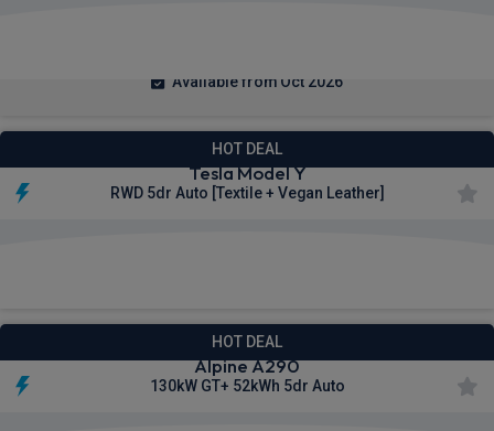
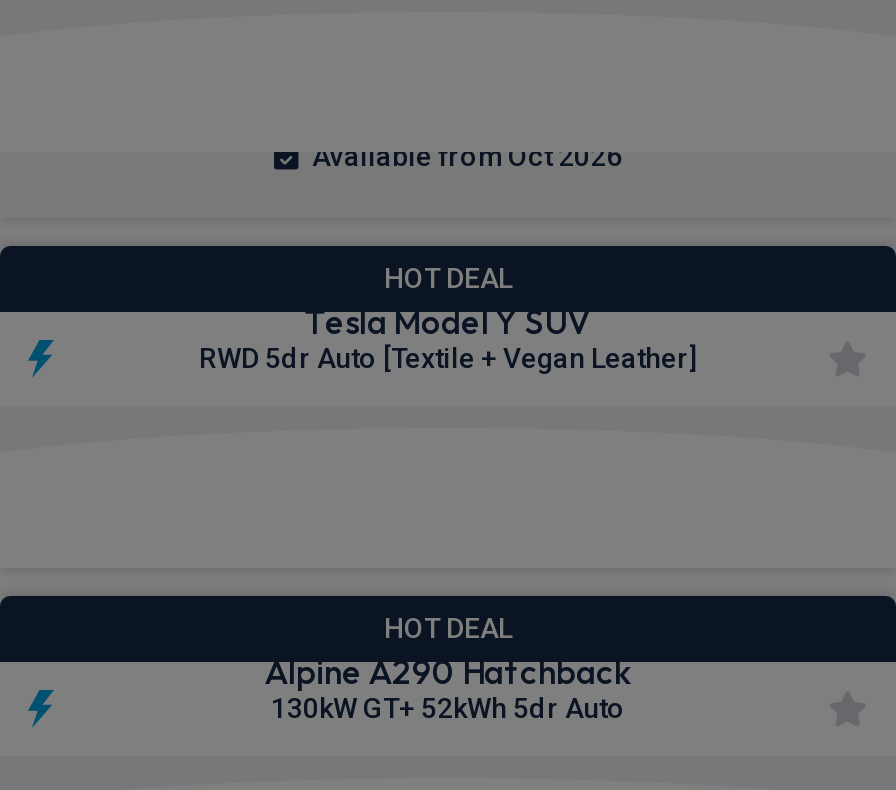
[188,161,306,185] Tesla Model Y -> [305,301,591,343] Tesla Model Y SUV
[194,354,300,377] Alpine A290 -> [264,651,632,693] Alpine A290 Hatchback

